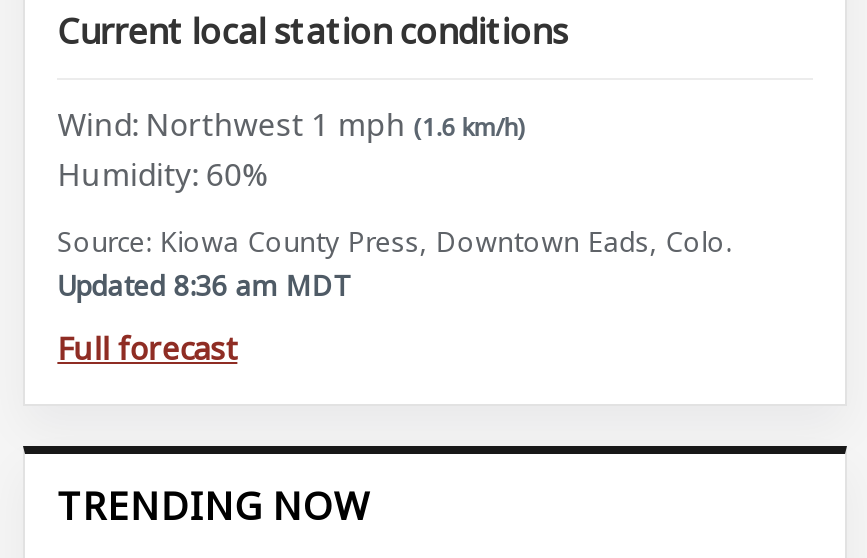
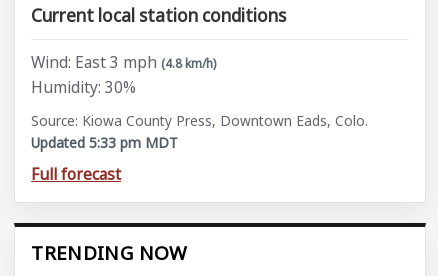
[57,102,523,146] Wind: Northwest 1 mph (1.6 km/h) -> [31,51,216,73] Wind: East 3 mph (4.8 km/h)
[57,153,267,197] Humidity: 60% -> [31,76,136,98] Humidity: 30%
[57,266,351,304] Updated 8:36 am MDT -> [31,133,178,152] Updated 5:33 pm MDT

